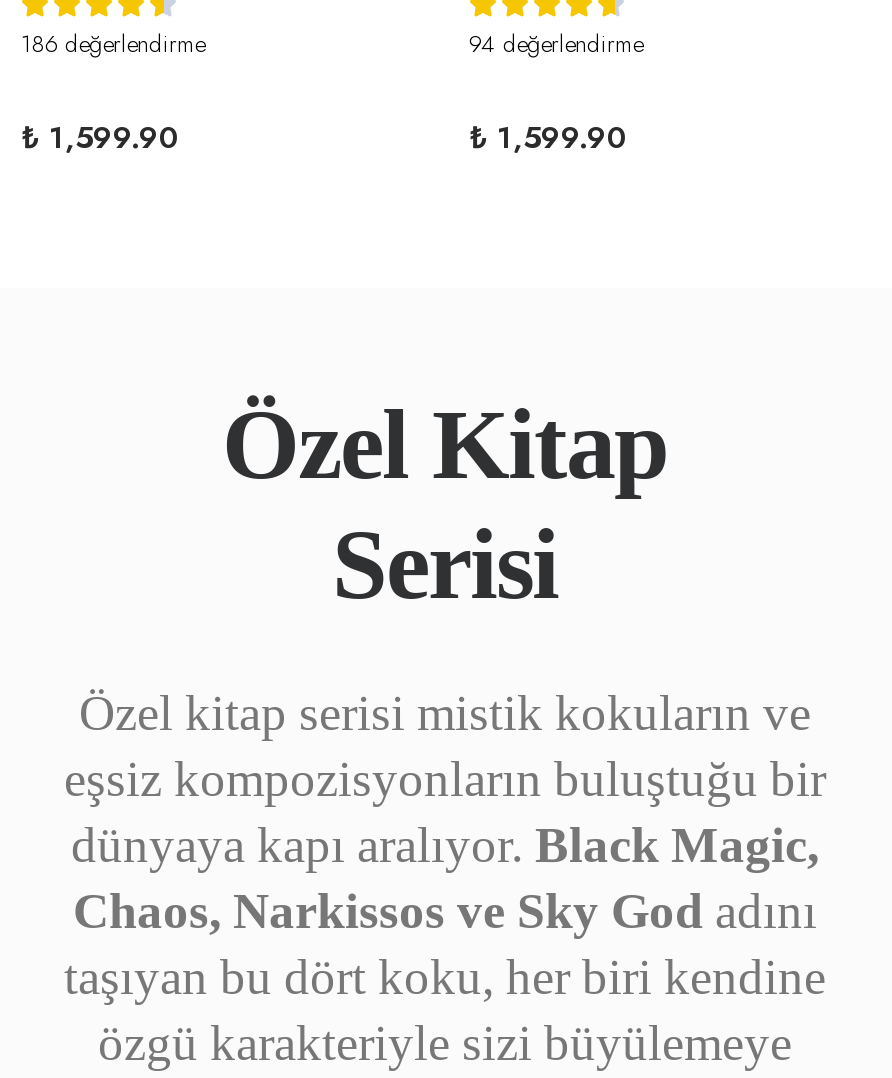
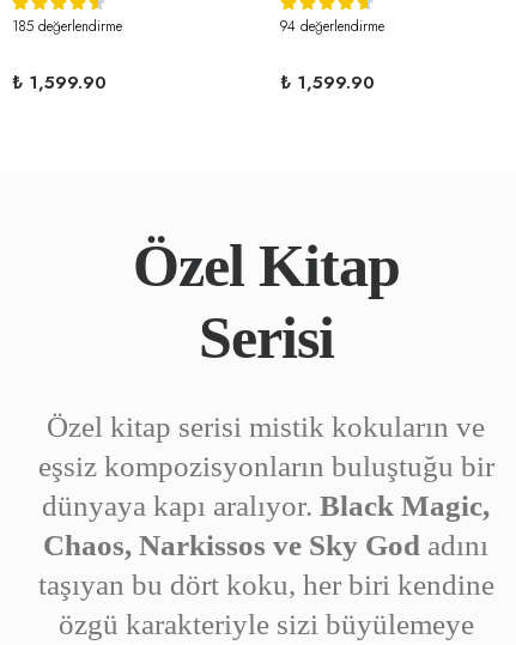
[21,26,205,62] 186 değerlendirme -> [12,16,122,37] 185 değerlendirme

